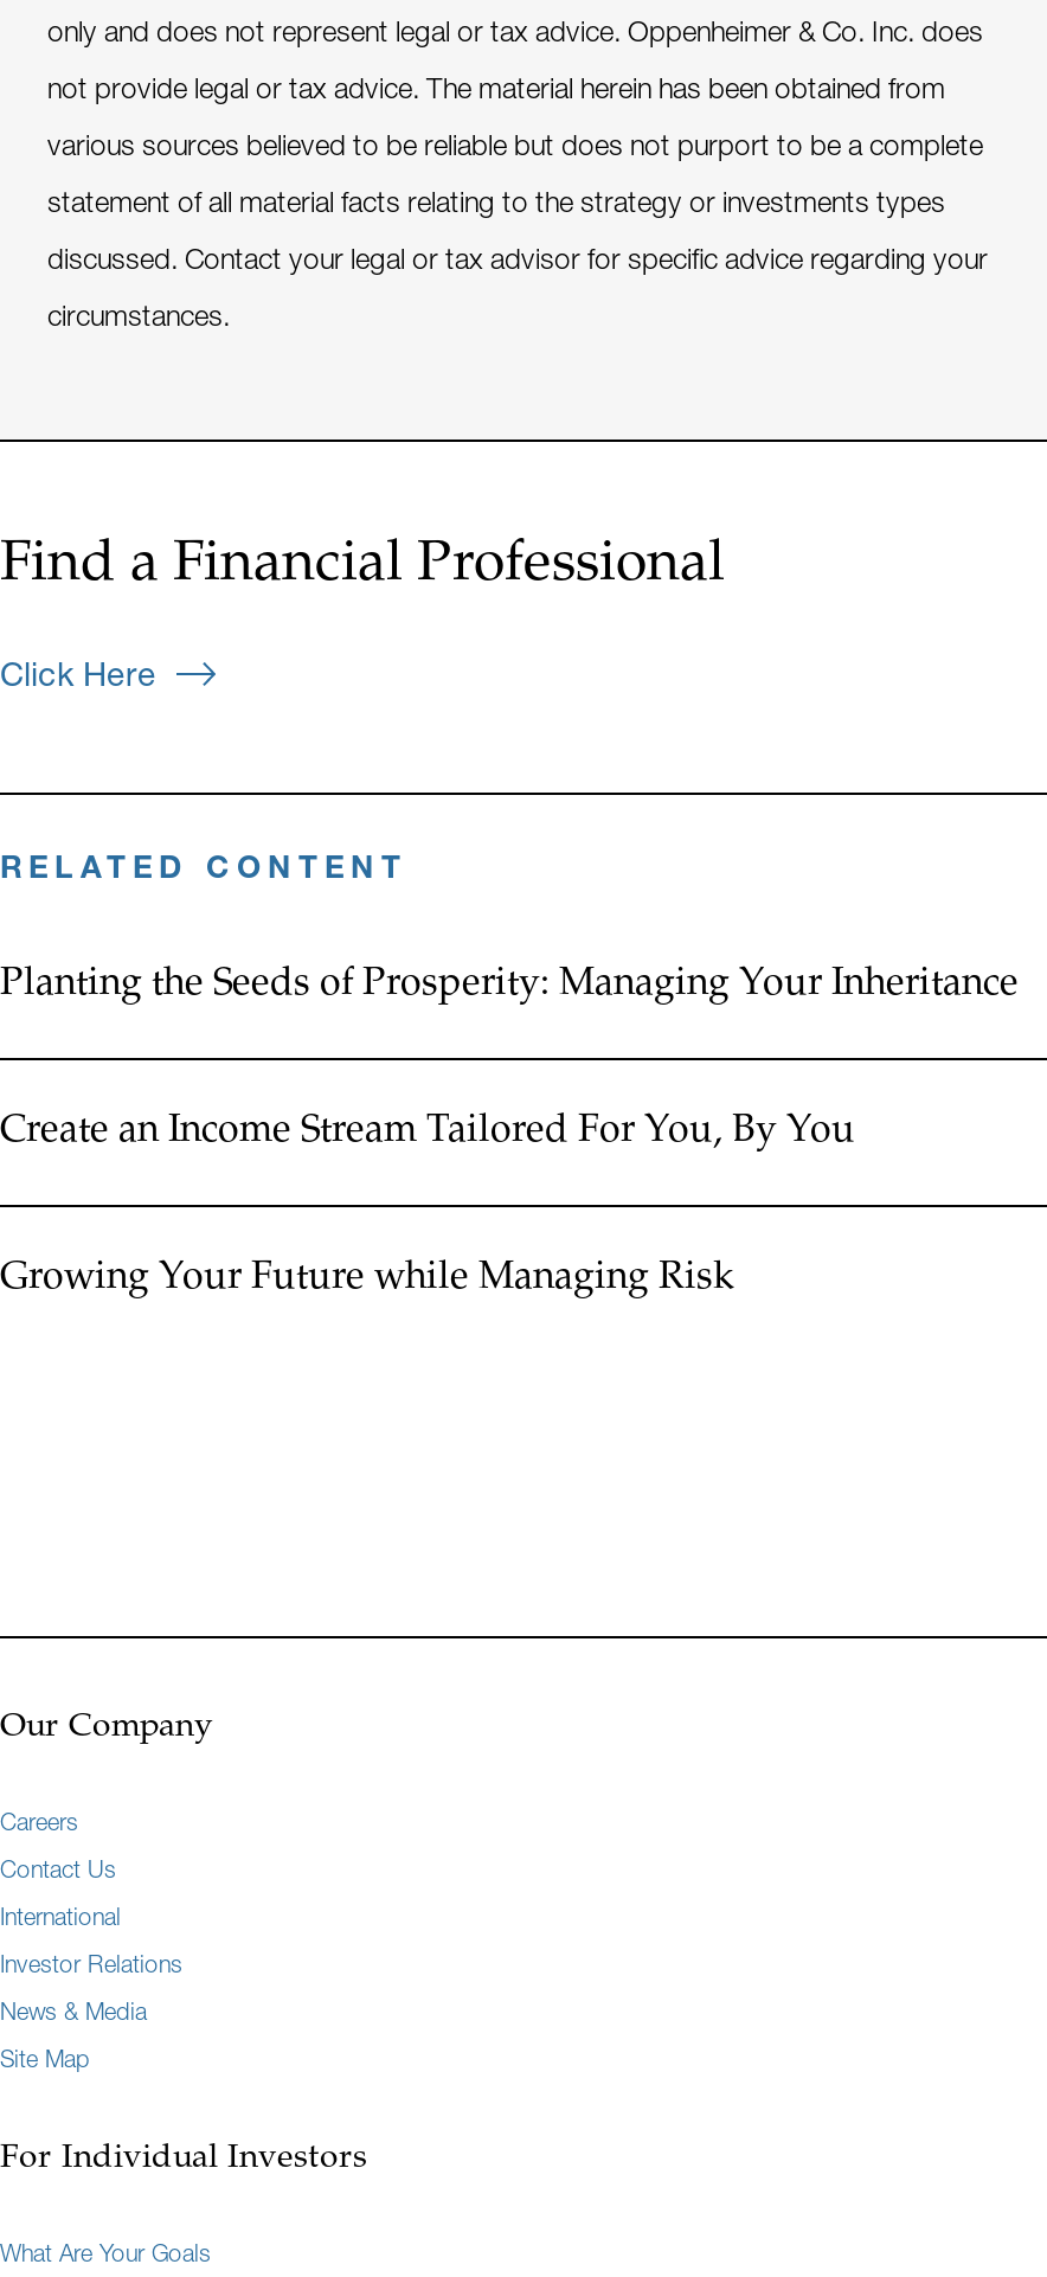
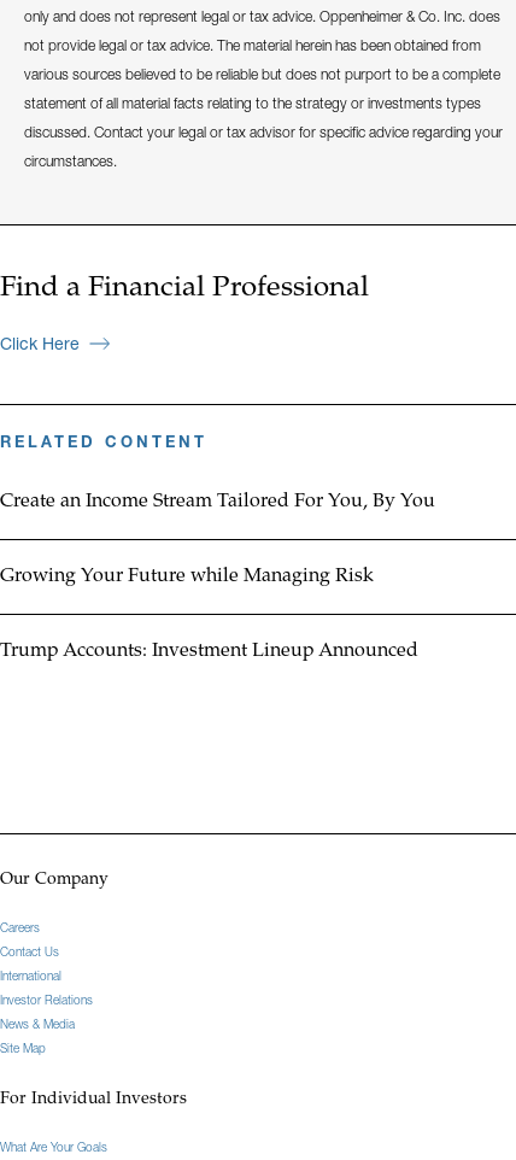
[0,966,1019,1004] Planting the Seeds of Prosperity: Managing Your Inheritance -> none
moved [0,1113,855,1298] -> [0,492,435,586]: Create an Income Stream Tailored For You, By You | Growing Your Future while Managing Risk
none -> [0,642,418,661] Trump Accounts: Investment Lineup Announced

